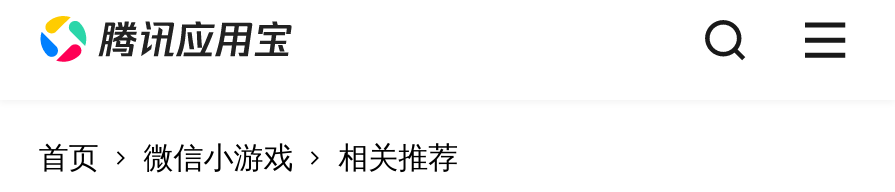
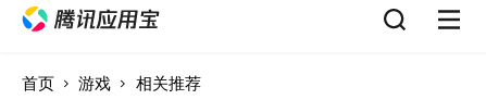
[144,139,294,175] 微信小游戏 -> [79,74,111,93] 游戏

